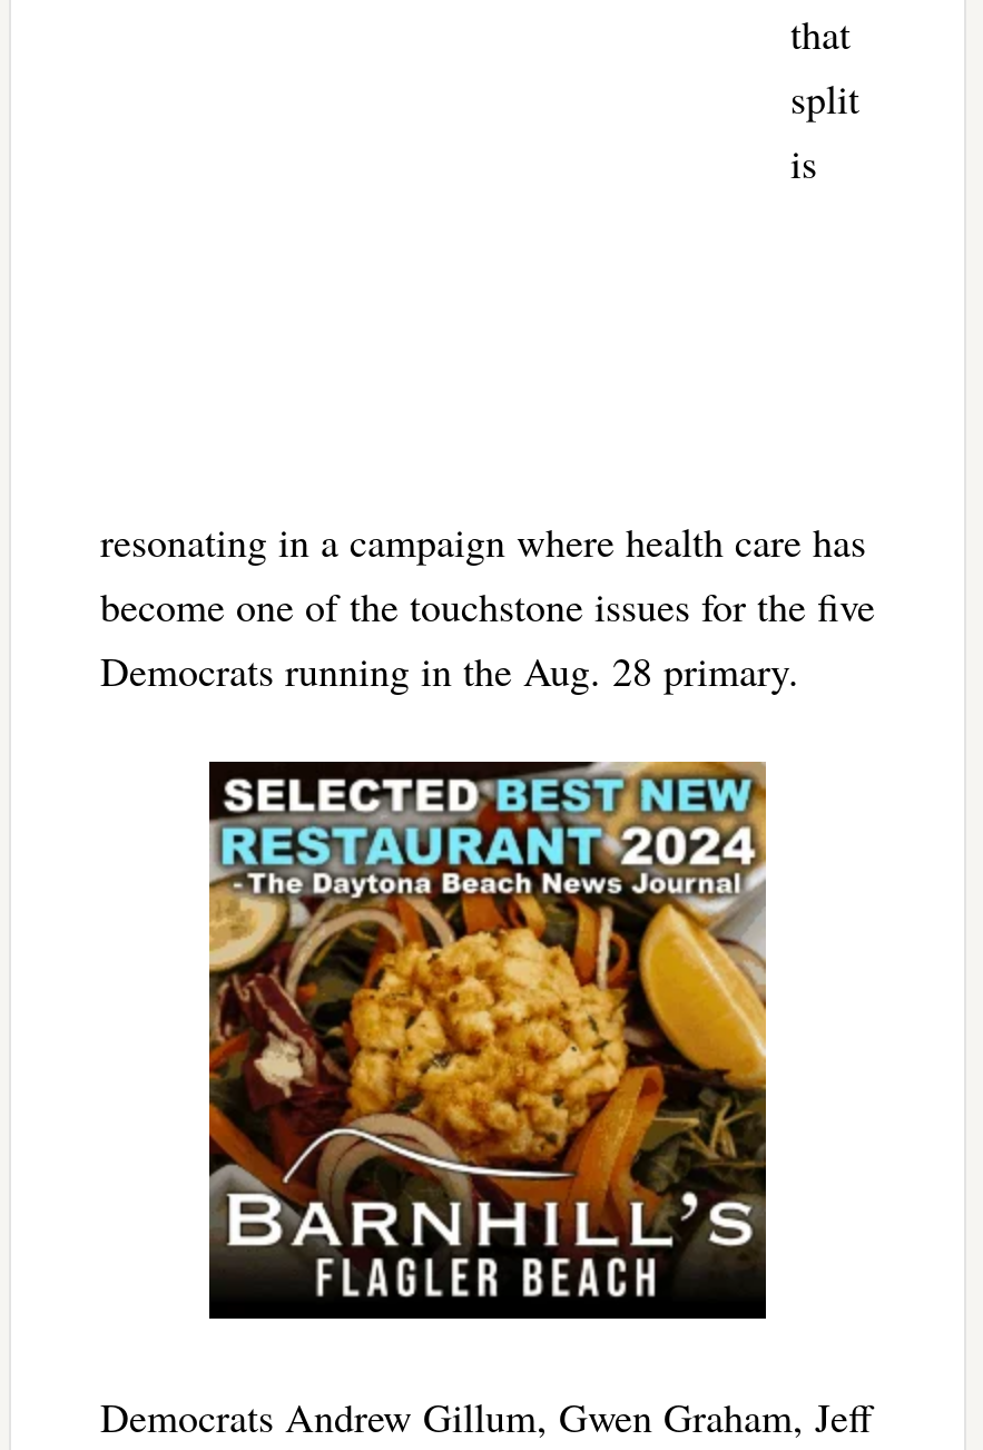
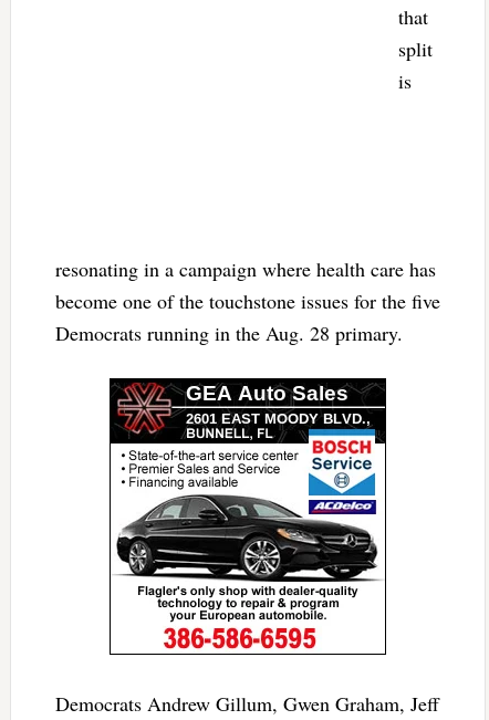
[207,760,768,1319] [image] -> [108,377,387,654] [image]

